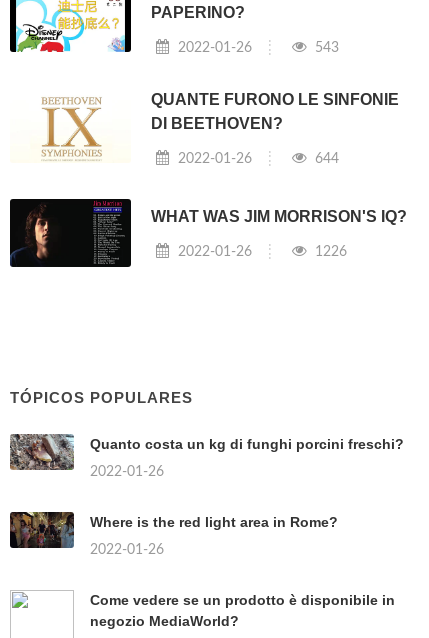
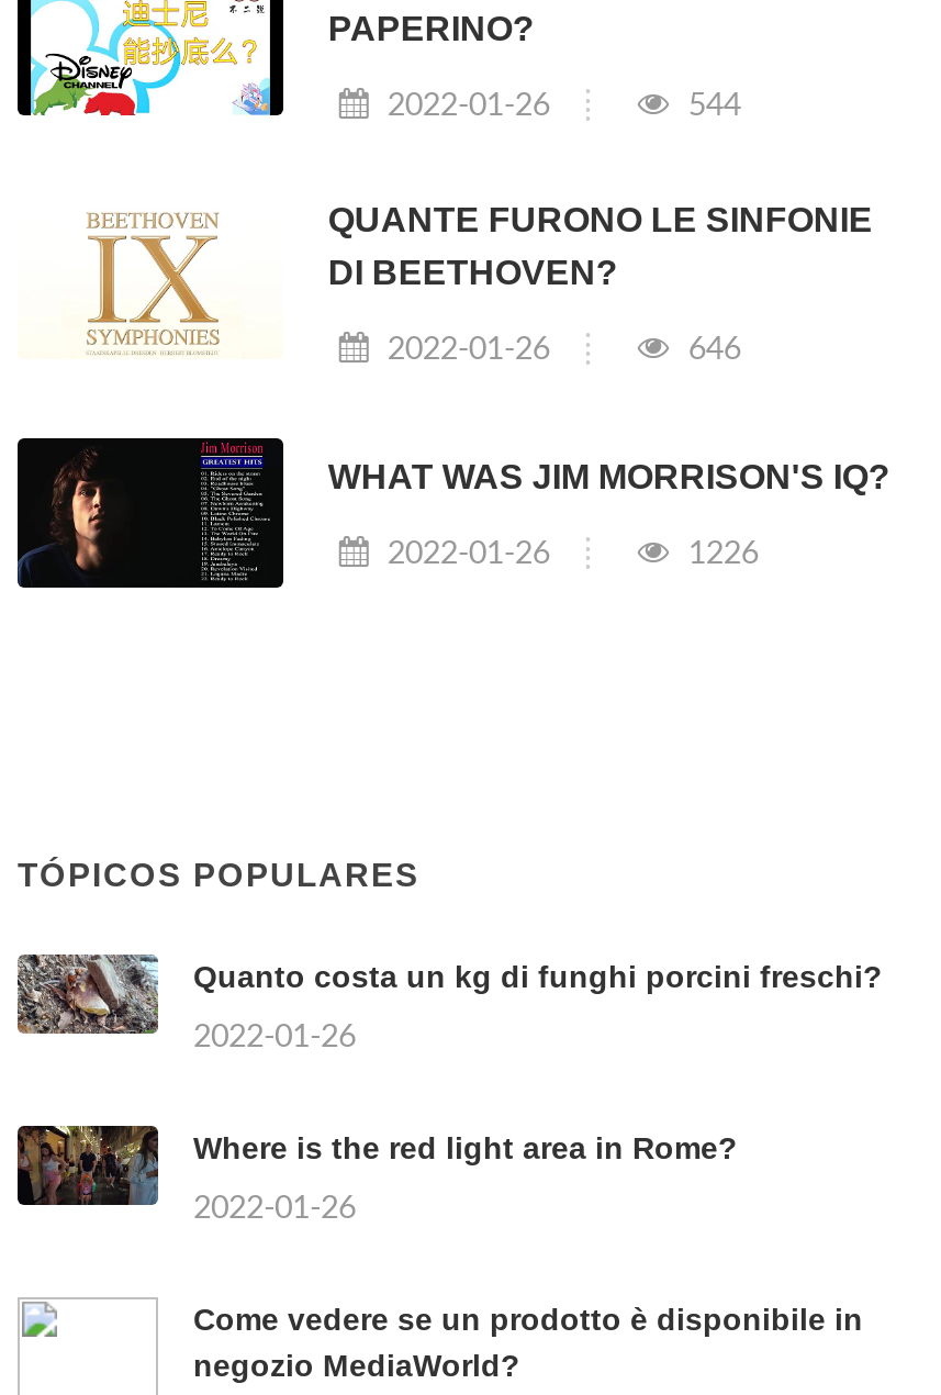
[311,40,339,55] 543 -> [679,89,741,122] 544
[311,151,339,166] 644 -> [679,333,741,366] 646

